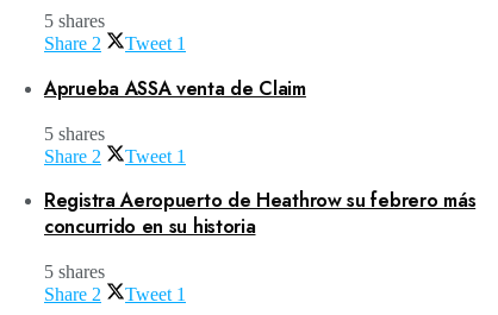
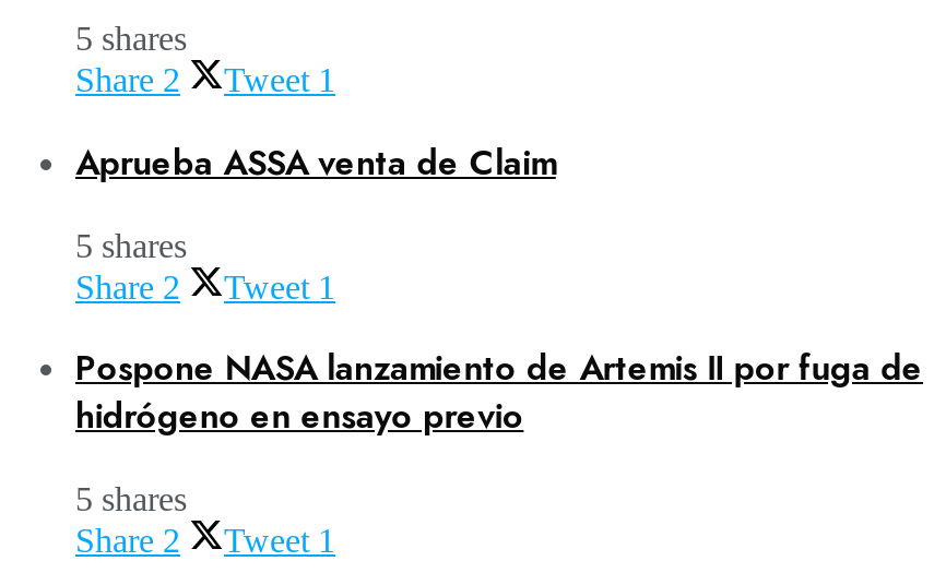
[44,187,476,240] Registra Aeropuerto de Heathrow su febrero más | concurrido en su historia -> [75,343,923,441] Pospone NASA lanzamiento de Artemis II por fuga de | hidrógeno en ensayo previo

